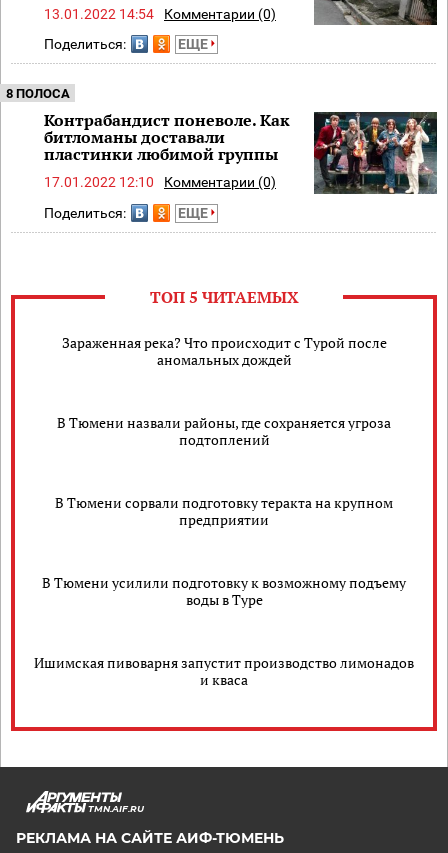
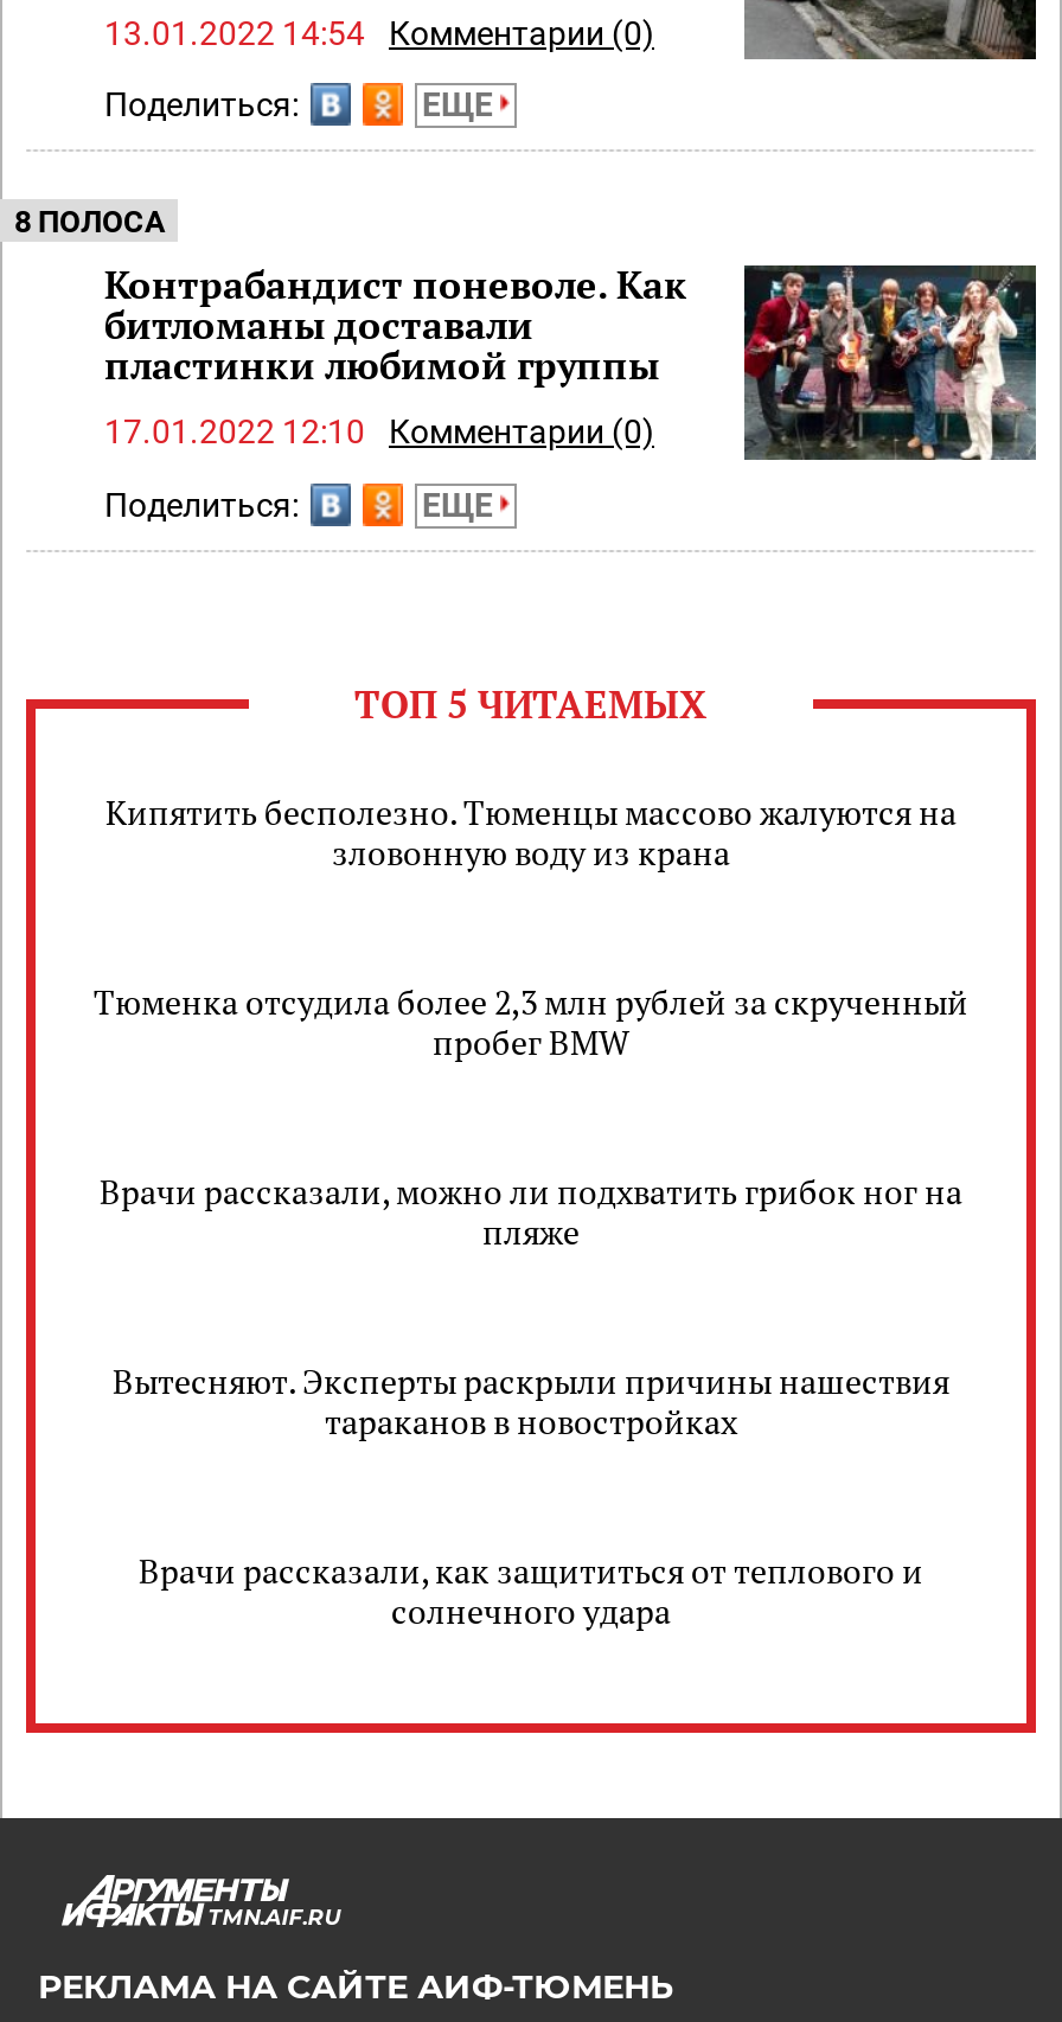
[61,333,386,369] Зараженная река? Что происходит с Турой после | аномальных дождей -> [105,788,957,874] Кипятить бесполезно. Тюменцы массово жалуются на | зловонную воду из крана
[57,413,391,449] В Тюмени назвали районы, где сохраняется угроза | подтоплений -> [94,978,968,1063] Тюменка отсудила более 2,3 млн рублей за скрученный | пробег BMW
[55,493,393,529] В Тюмени сорвали подготовку теракта на крупном | предприятии -> [100,1168,962,1253] Врачи рассказали, можно ли подхватить грибок ног на | пляже
[42,573,406,609] В Тюмени усилили подготовку к возможному подъему | воды в Туре -> [113,1357,949,1443] Вытесняют. Эксперты раскрыли причины нашествия | тараканов в новостройках
[34,653,414,689] Ишимская пивоварня запустит производство лимонадов | и кваса -> [139,1547,923,1632] Врачи рассказали, как защититься от теплового и | солнечного удара

